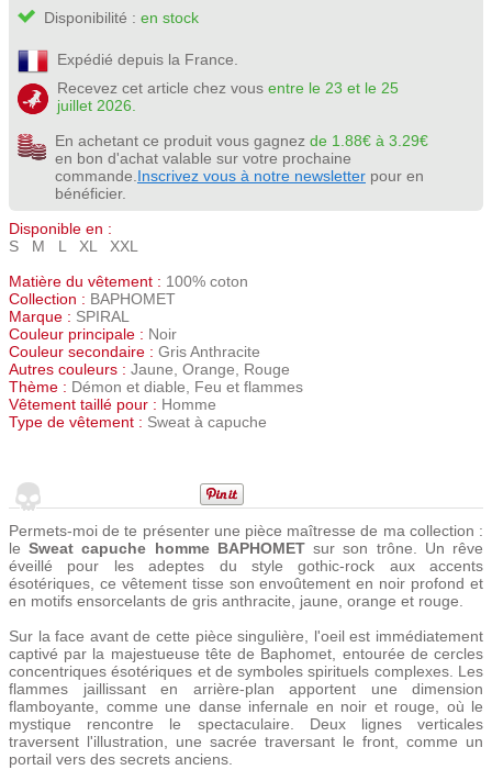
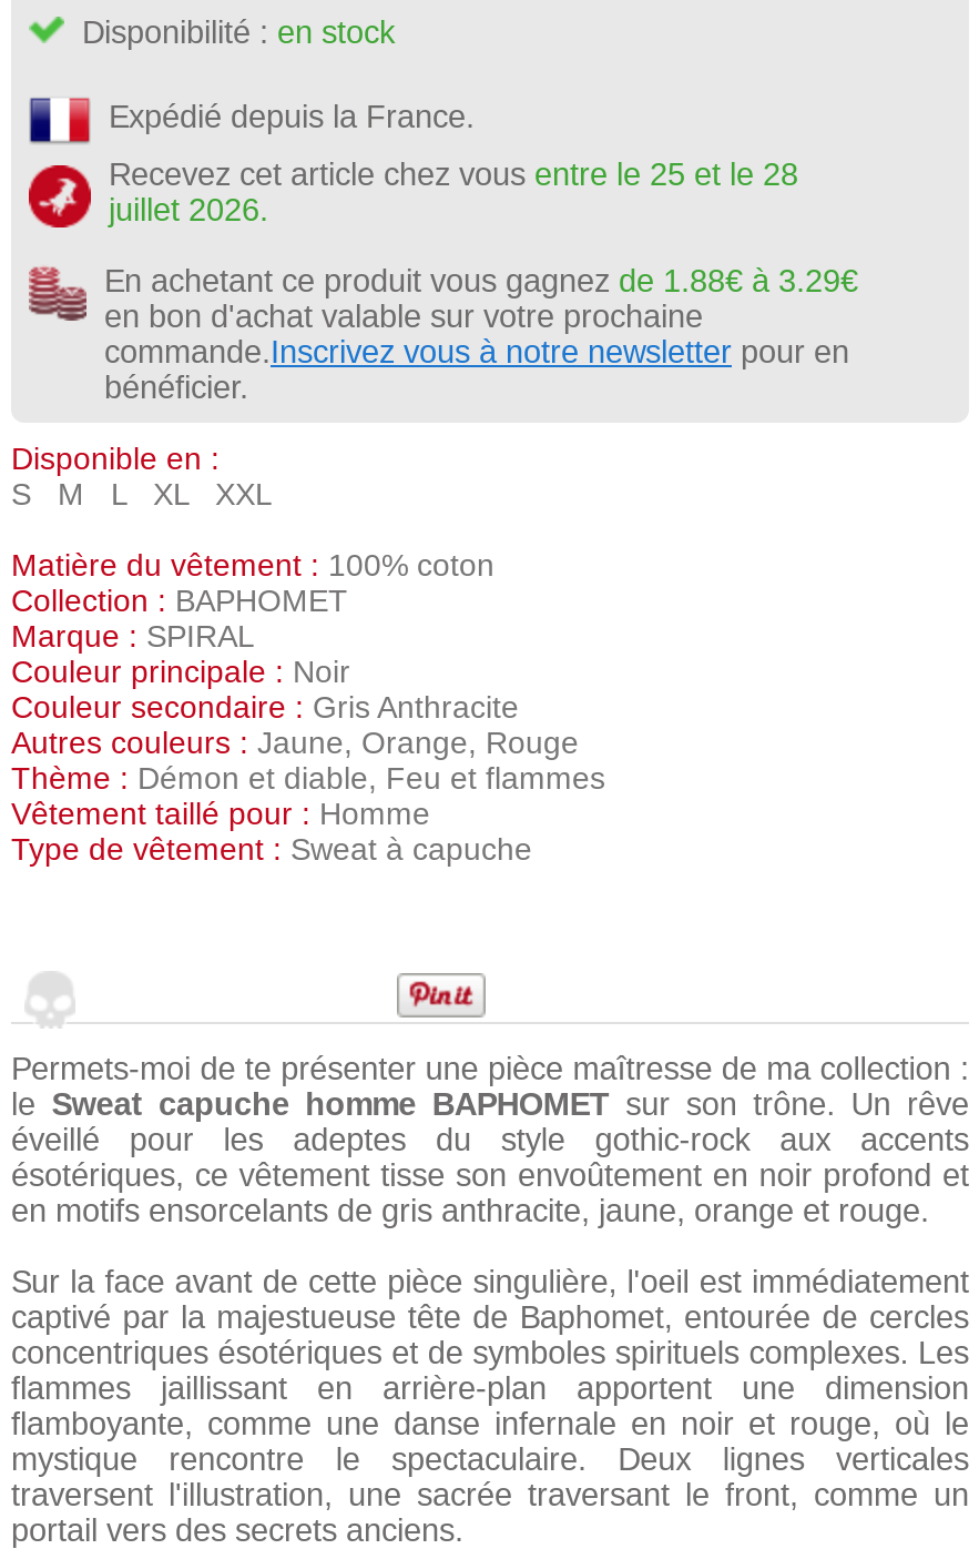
[57,79,399,97] Recevez cet article chez vous entre le 23 et le 25 -> [109,157,798,193] Recevez cet article chez vous entre le 25 et le 28

